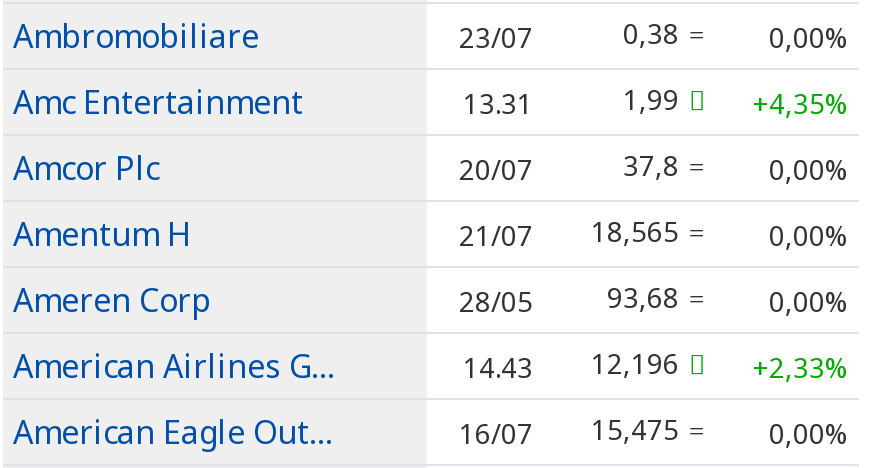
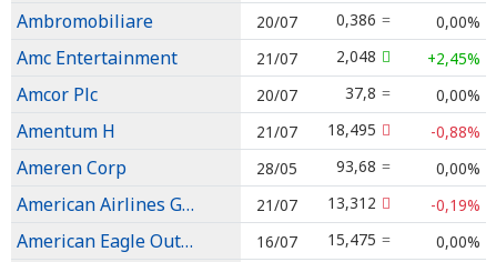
[459,18,533,56] 23/07 -> [256,11,297,32] 20/07
[623,14,679,52] 0,38 -> [336,9,376,30] 0,386
[463,84,533,122] 13.31 -> [256,48,297,69] 21/07
[623,80,679,118] 1,99 -> [336,46,376,67] 2,048
[753,84,849,122] +4,35% -> [427,48,480,69] +2,45%
[459,212,679,254] 21/07 18,565 -> [256,119,376,142] 21/07 18,495
[769,216,849,254] 0,00% -> [431,121,480,142] -0,88%
[463,348,533,386] 14.43 -> [256,194,297,215] 21/07
[591,344,679,382] 12,196 -> [327,192,376,213] 13,312
[753,348,849,386] +2,33% -> [431,194,480,215] -0,19%

